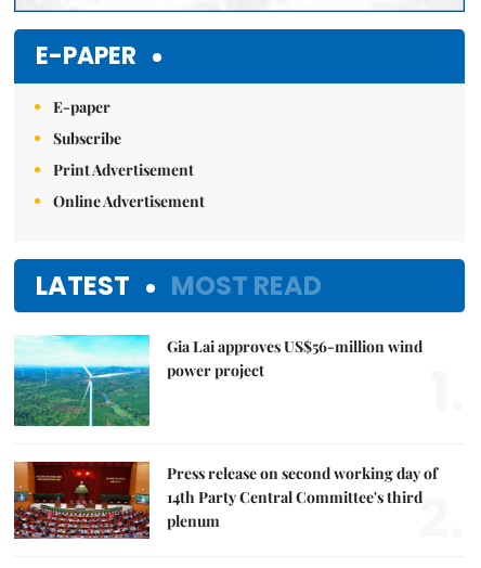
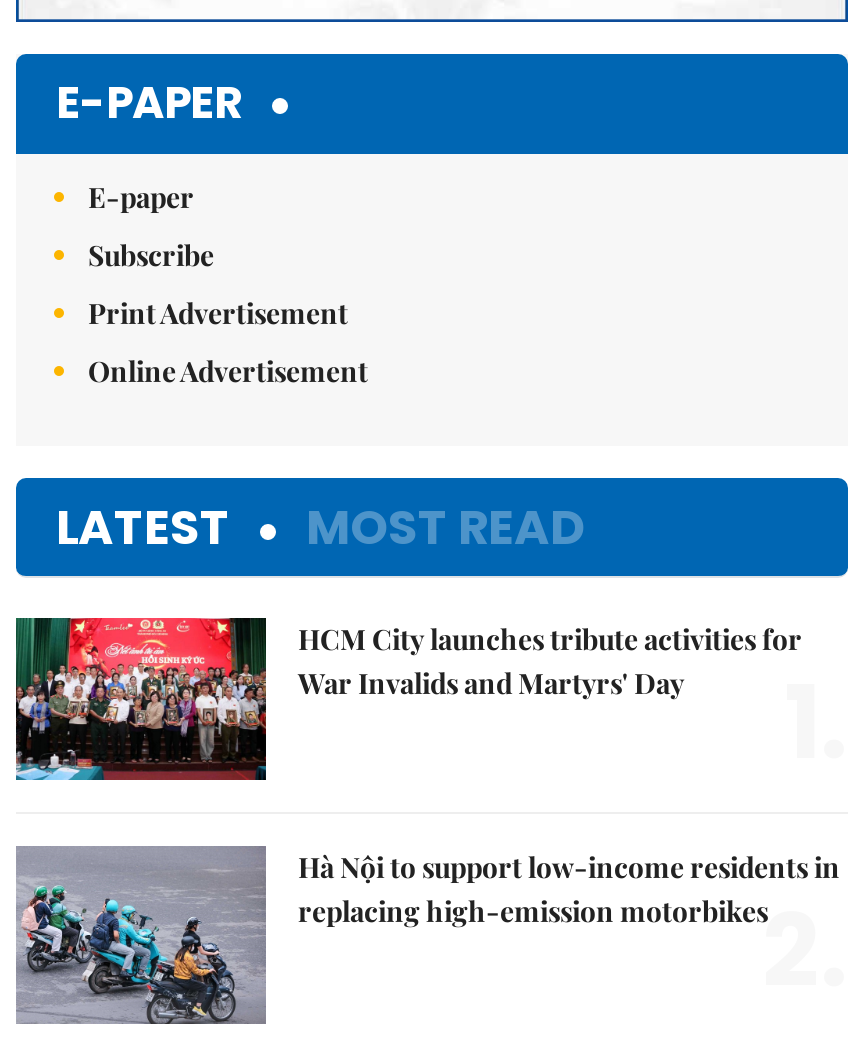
[13,334,422,427] [image] | Gia Lai approves US$56-million wind | power project -> [14,616,802,782] [image] | HCM City launches tribute activities for | War Invalids and Martyrs' Day
[13,461,438,558] [image] | Press release on second working day of | 14th Party Central Committee's third | plenum -> [14,846,840,1026] [image] | Hà Nội to support low-income residents in | replacing high-emission motorbikes

